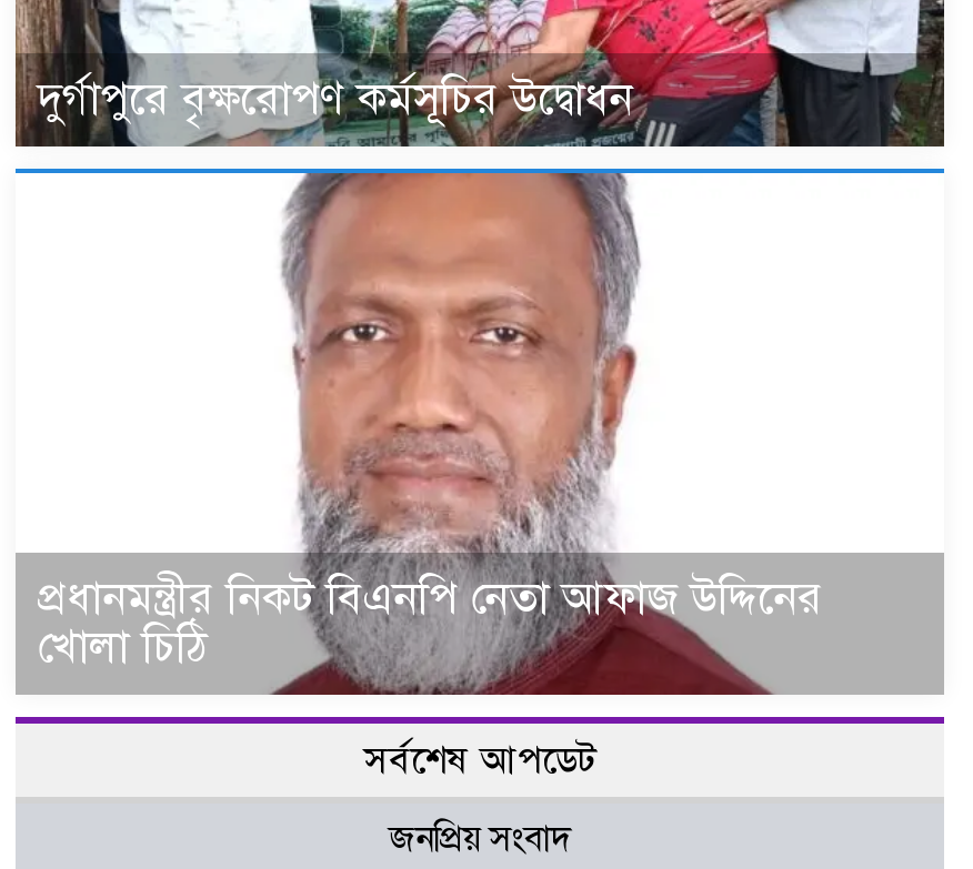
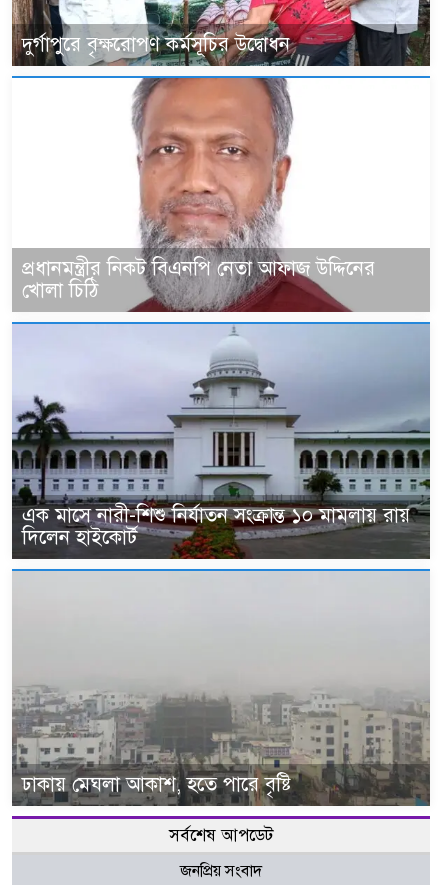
none -> [11,321,430,550] [image] | এক মাসে নারী-শিশু নির্যাতন সংক্রান্ত ১০ মামলায় রায় | দিলেন হাইকোর্ট
none -> [12,641,430,807] [image] | ঢাকায় মেঘলা আকাশ, হতে পারে বৃষ্টি
none -> [133,517,430,560] [image]

